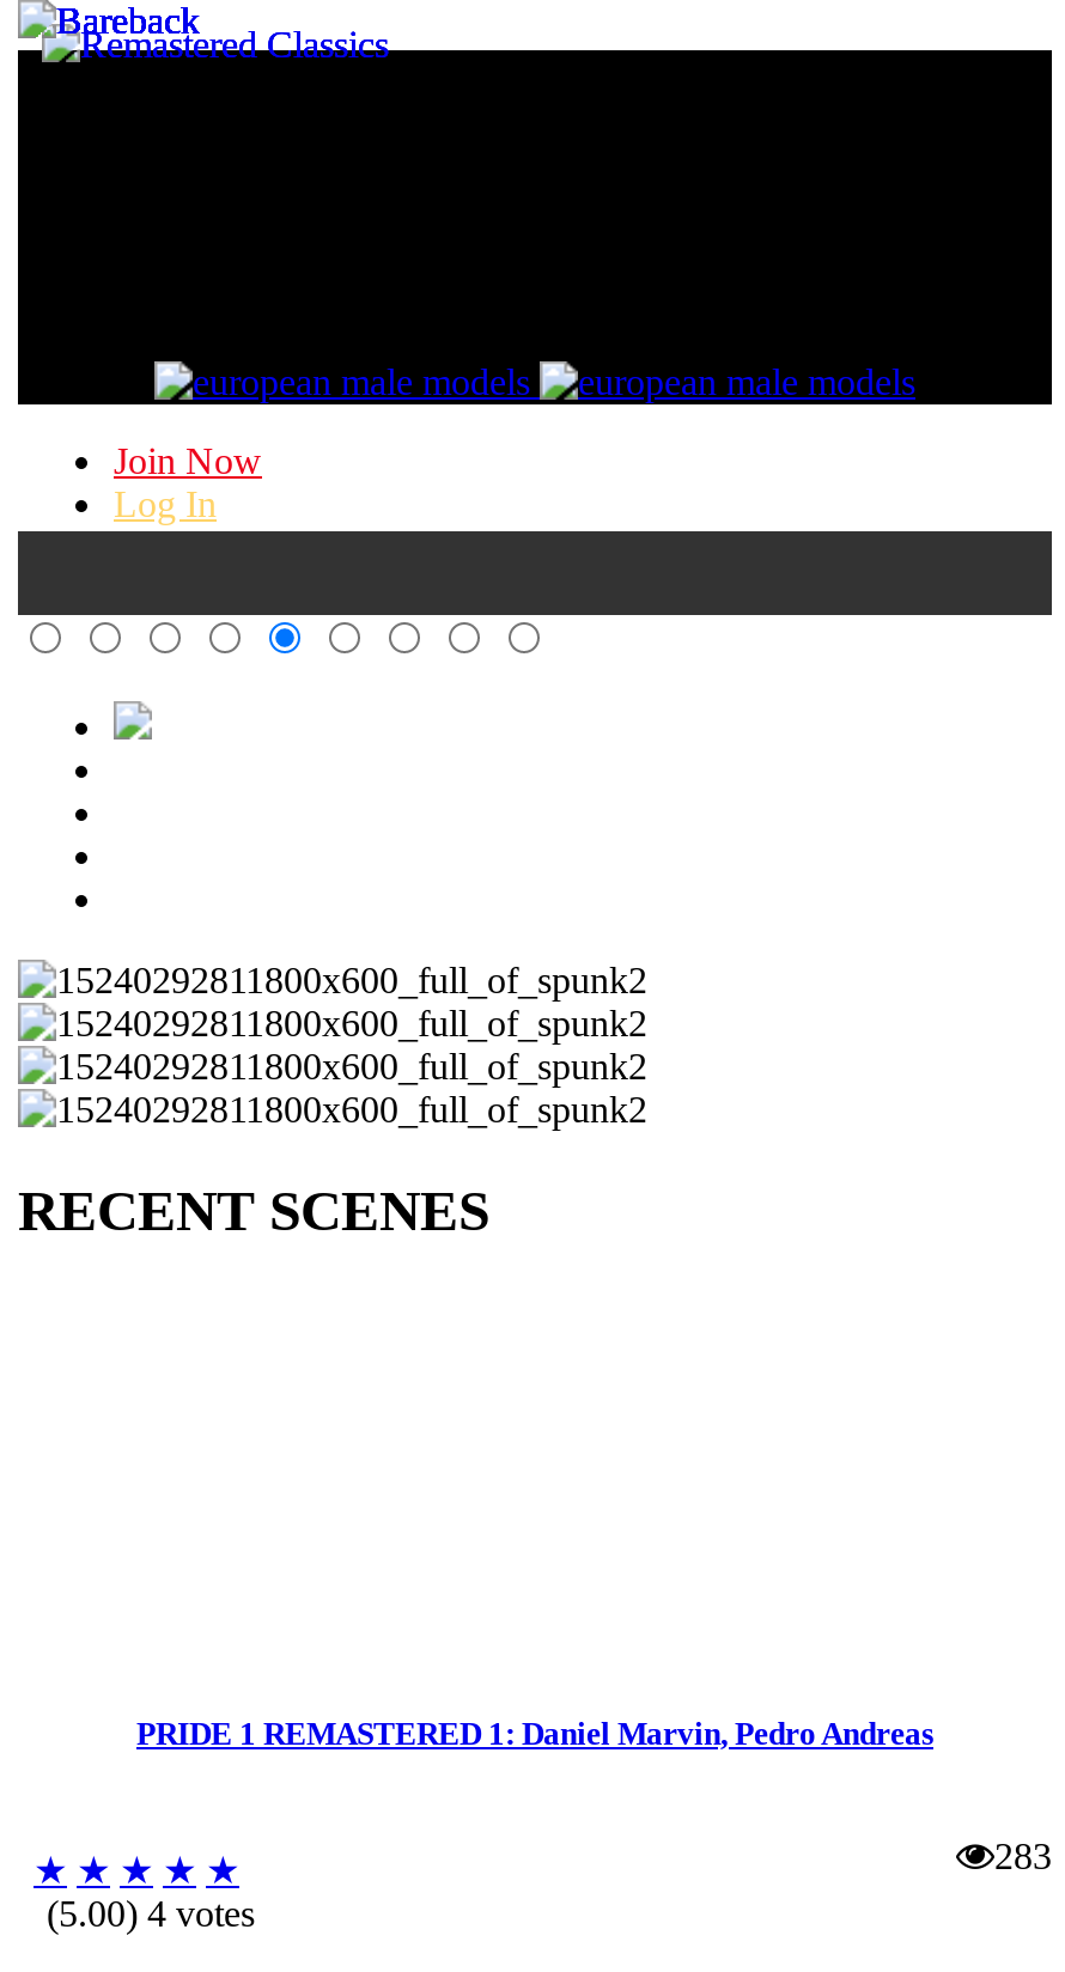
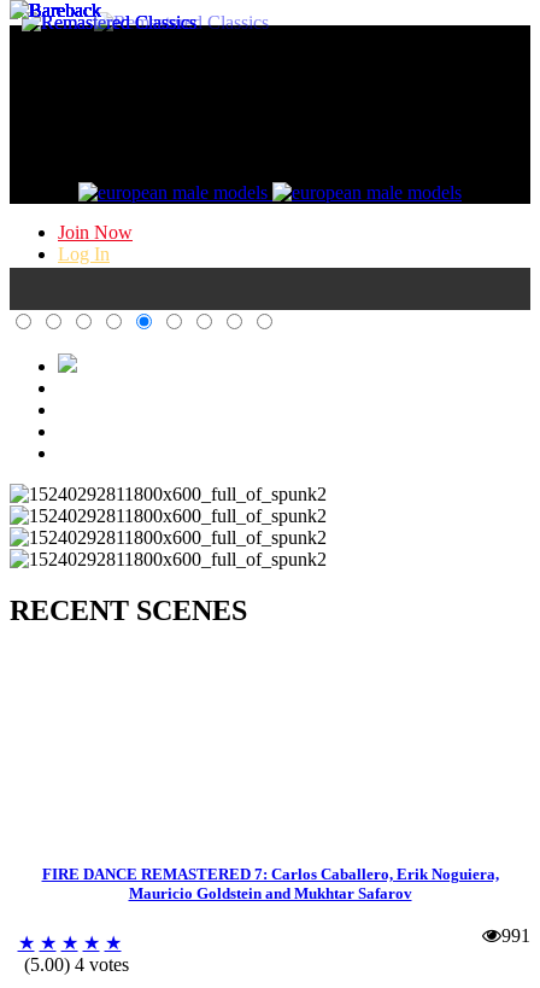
[136,1716,933,1752] PRIDE 1 REMASTERED 1: Daniel Marvin, Pedro Andreas -> [42,865,498,902] FIRE DANCE REMASTERED 7: Carlos Caballero, Erik Noguiera, | Mauricio Goldstein and Mukhtar Safarov
[994,1835,1052,1876] 283 -> [501,925,530,946] 991

